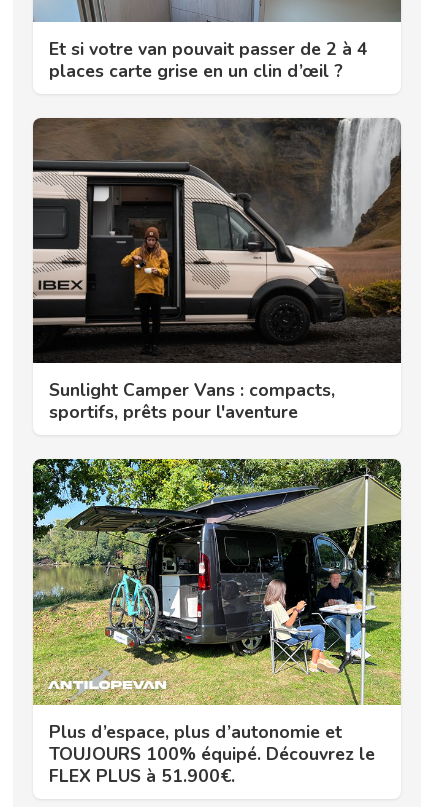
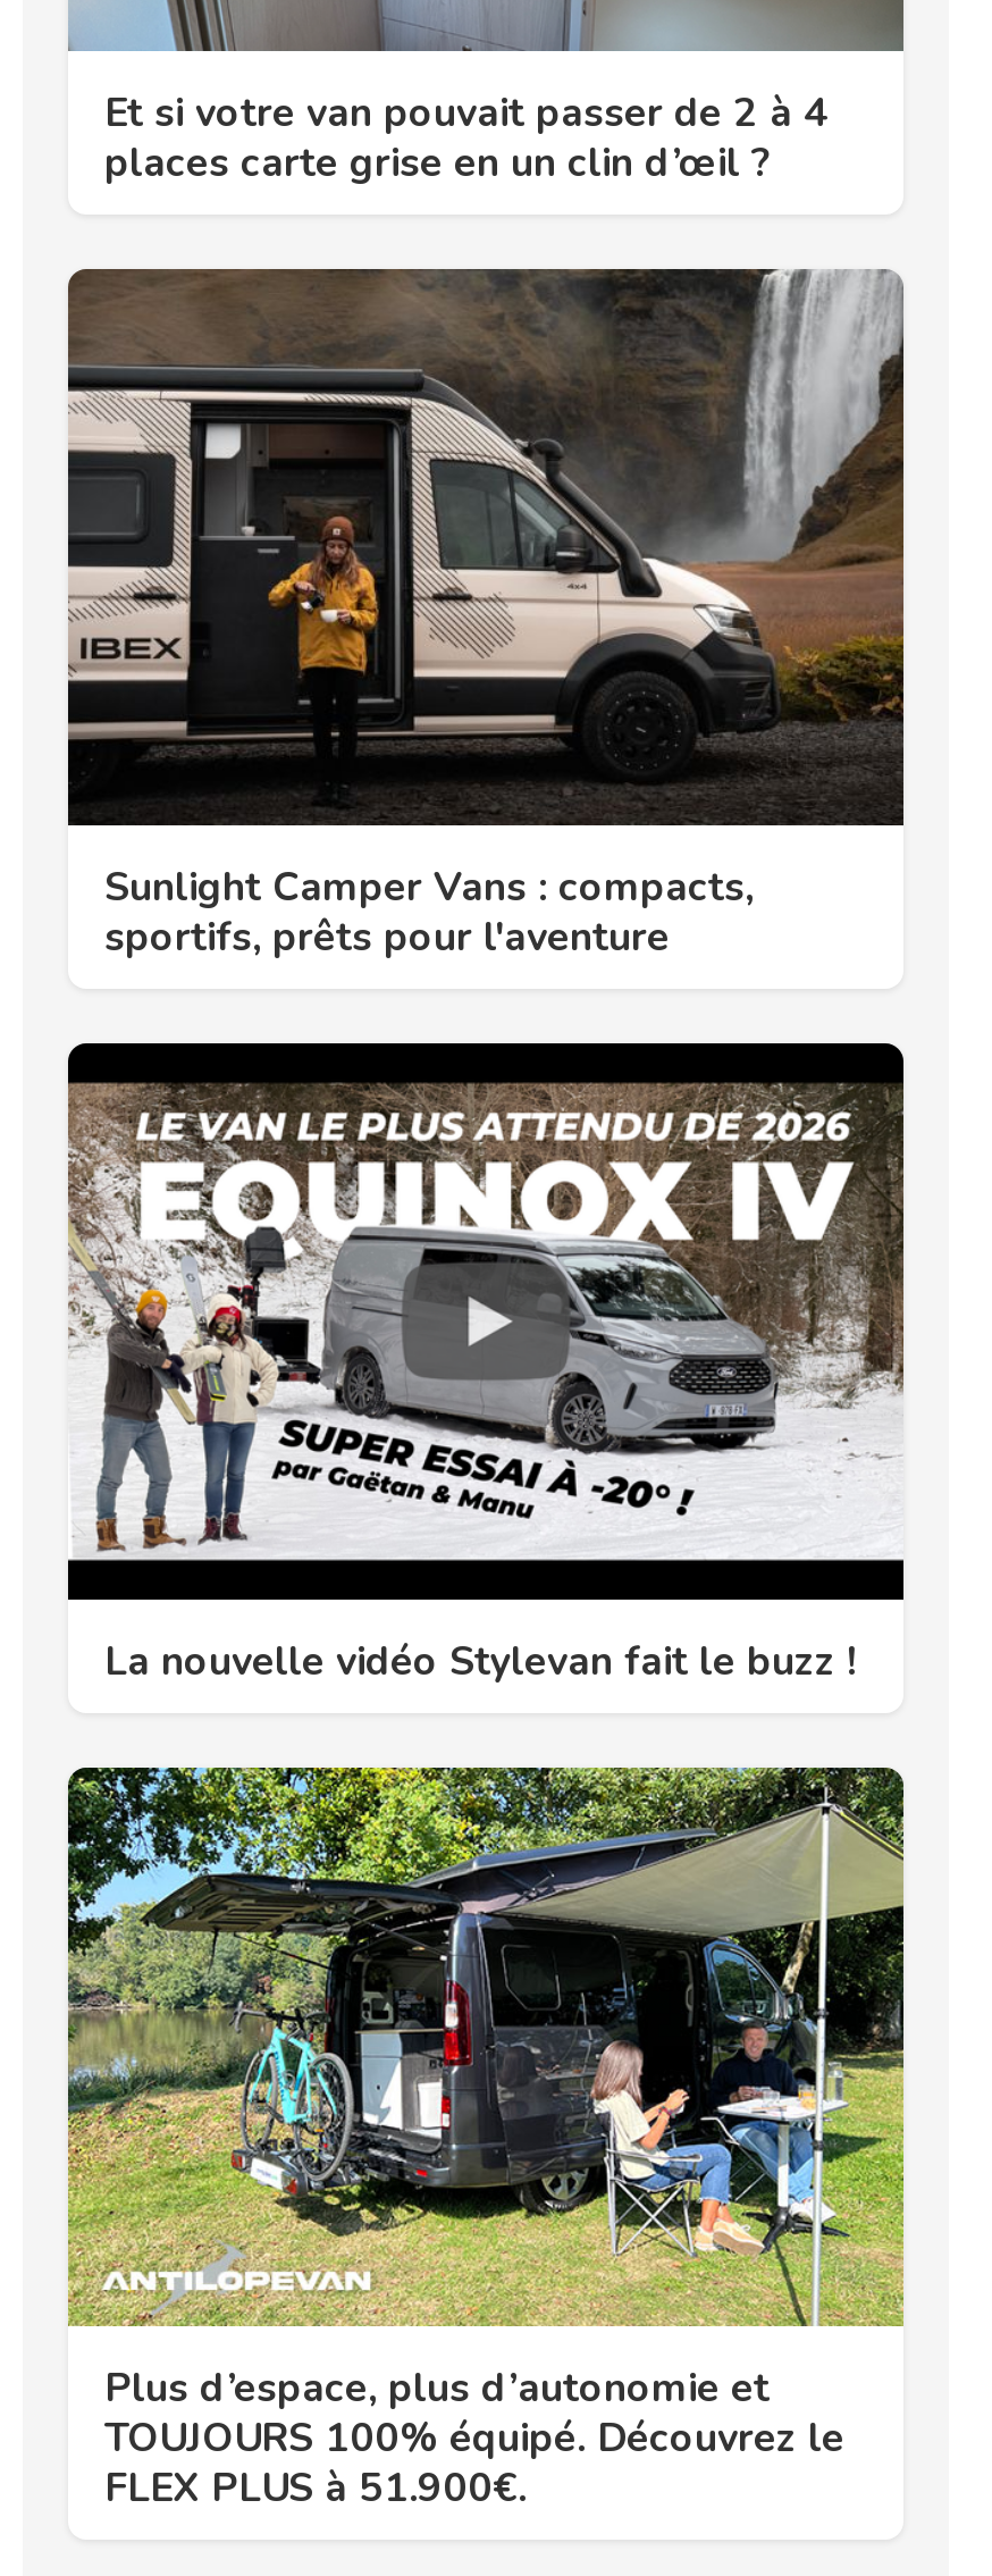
none -> [66,1040,906,1689] [image] | La nouvelle vidéo Stylevan fait le buzz !

